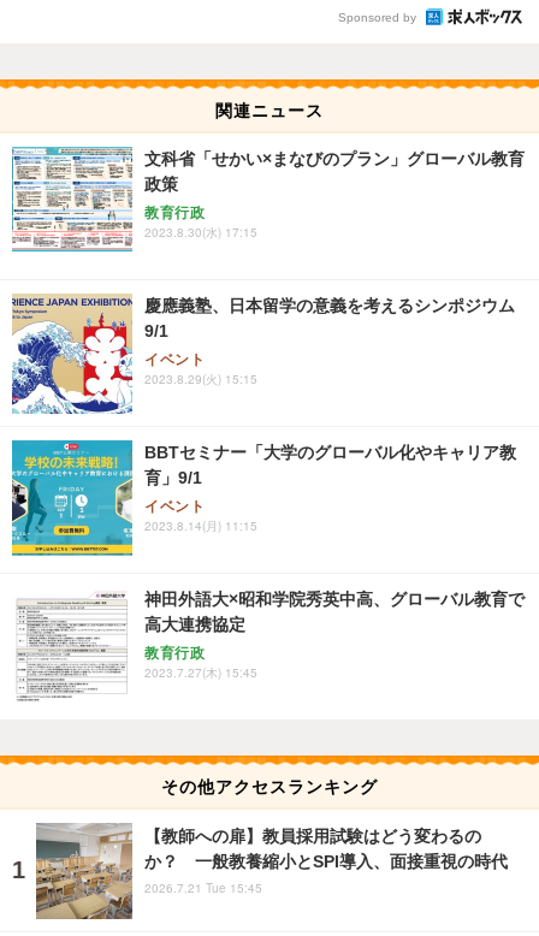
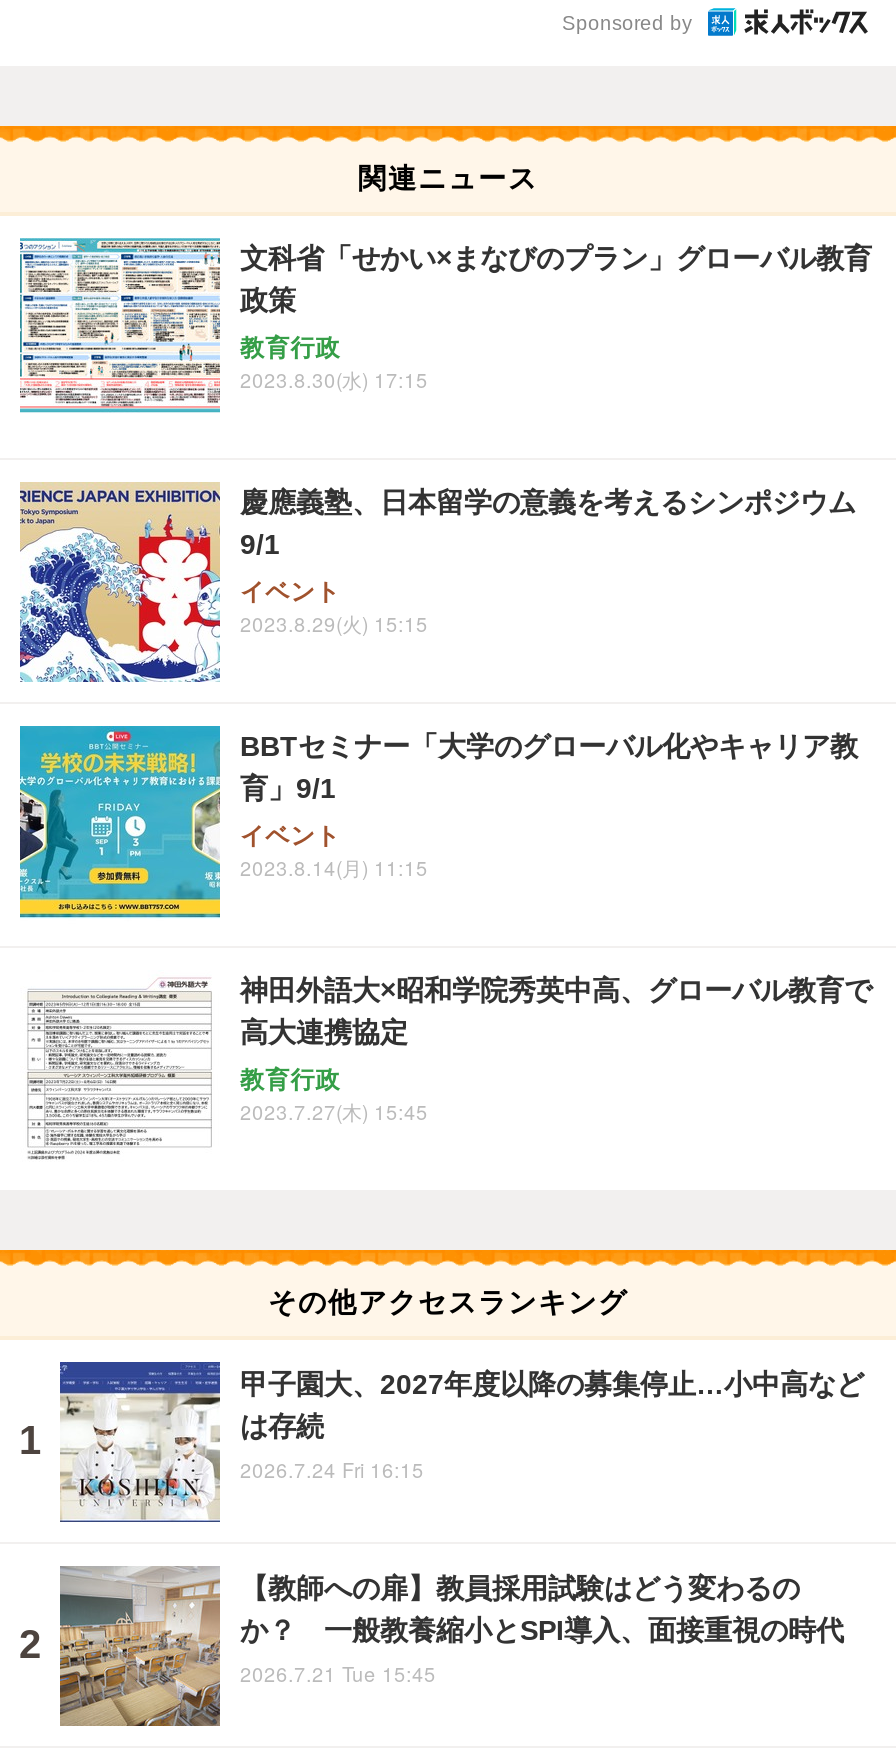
none -> [58,1360,864,1524] [image] | 甲子園大、2027年度以降の募集停止…小中高など | は存続 | 2026.7.24 Fri 16:15

